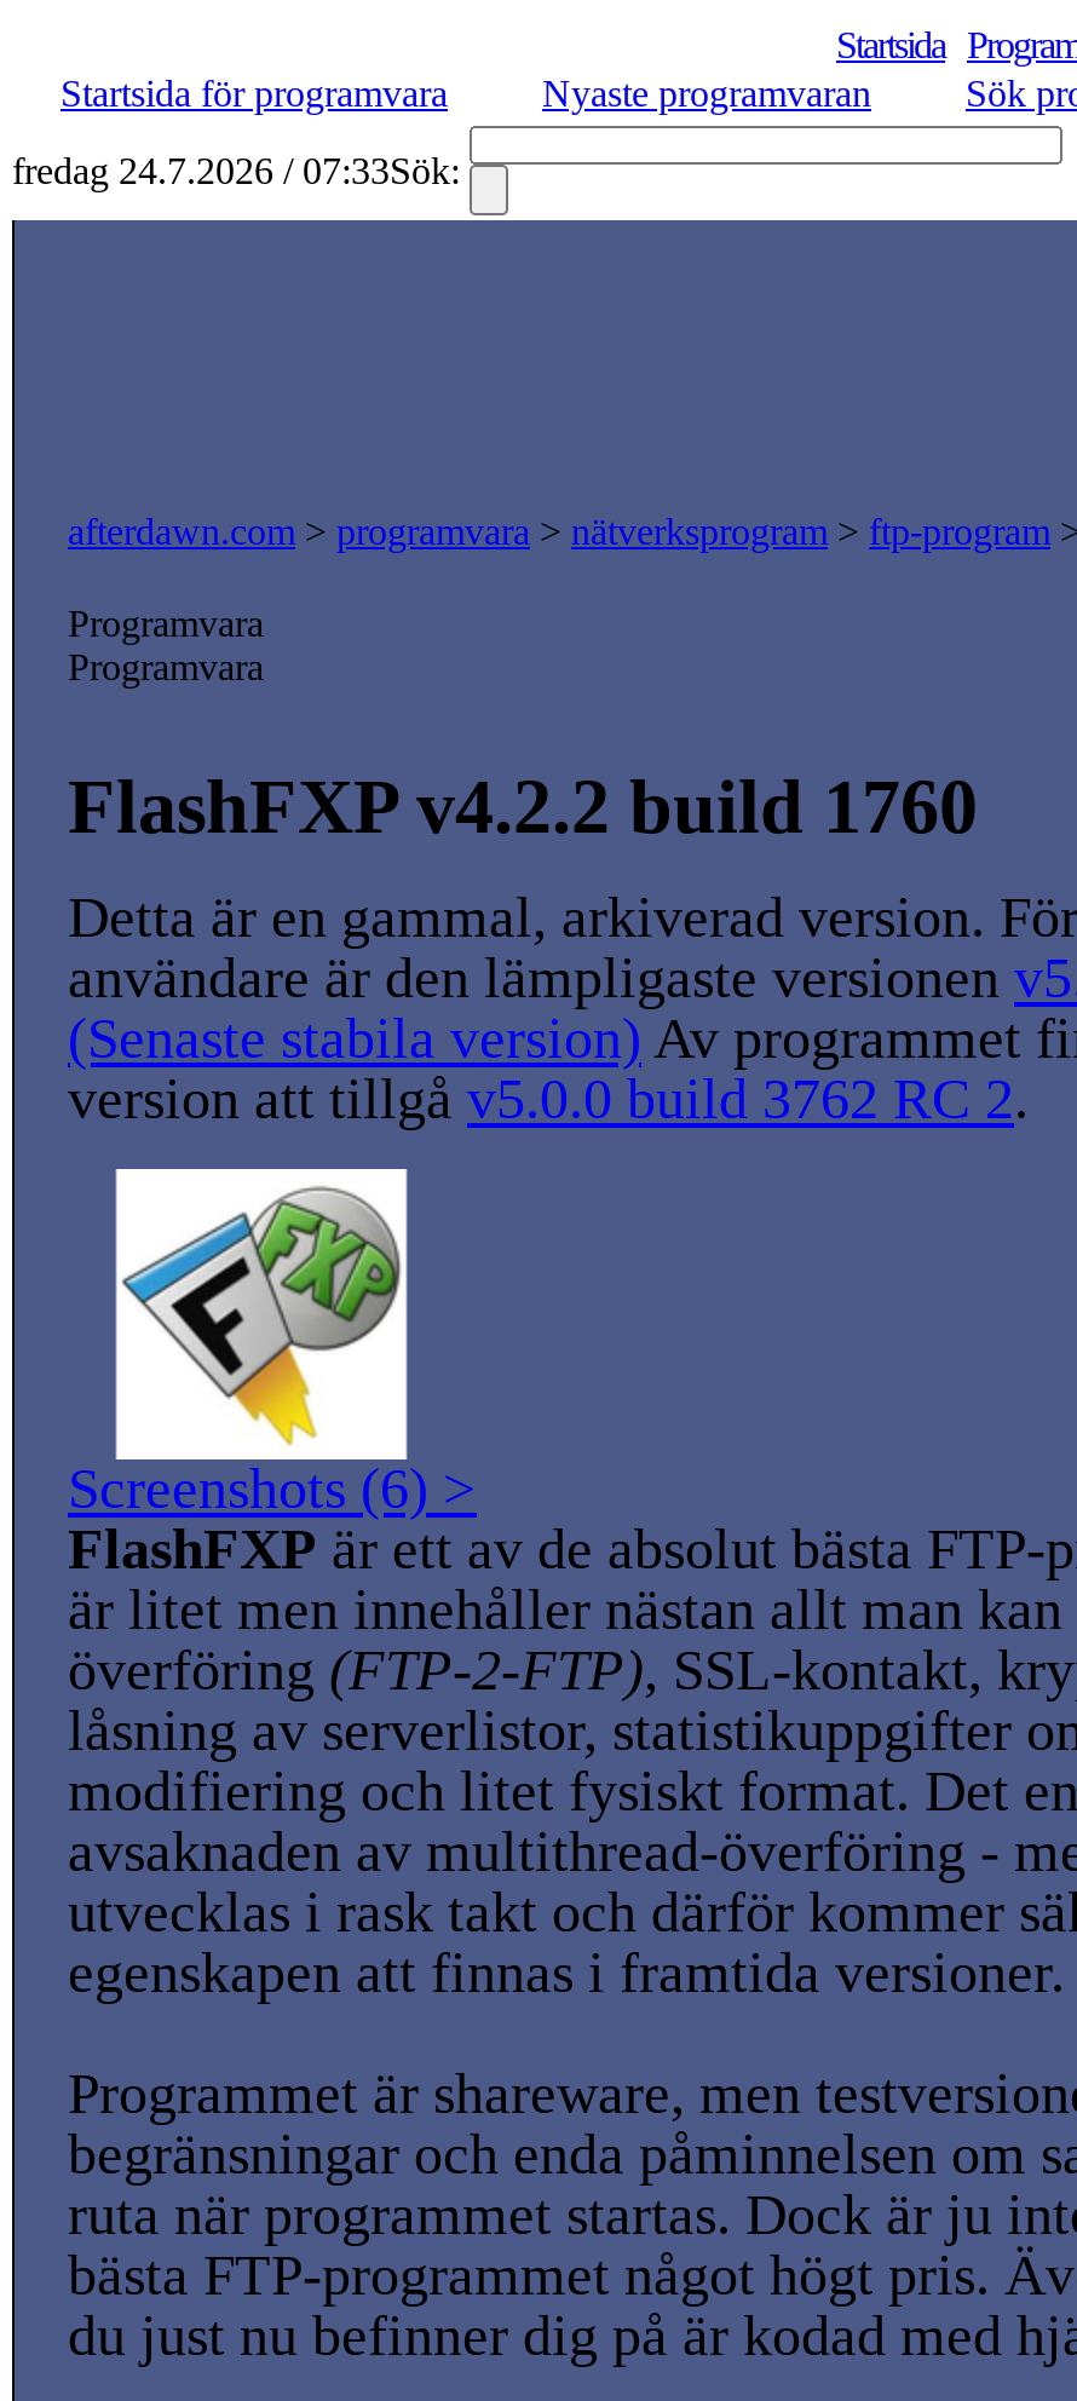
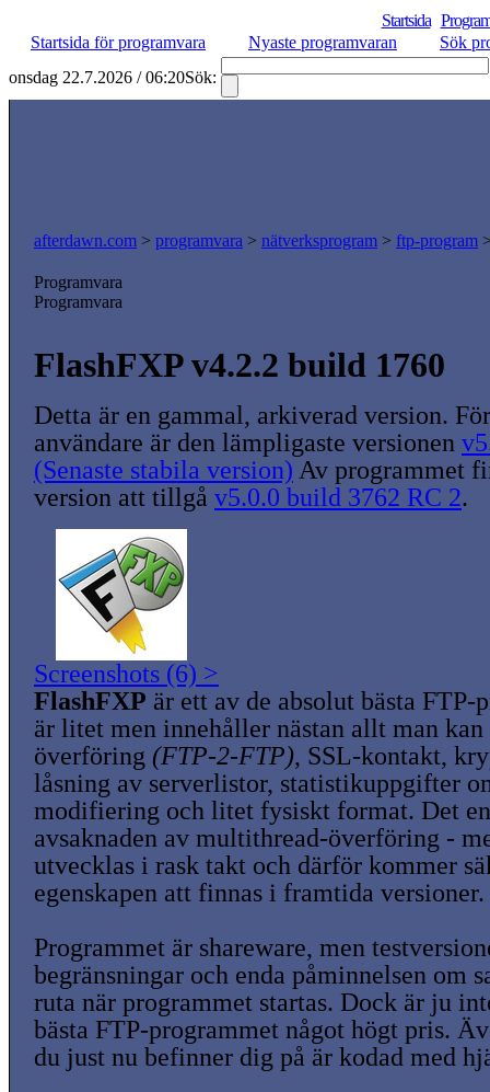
[12,150,470,191] fredag 24.7.2026 / 07:33Sök: -> [9,68,221,87] onsdag 22.7.2026 / 06:20Sök:

